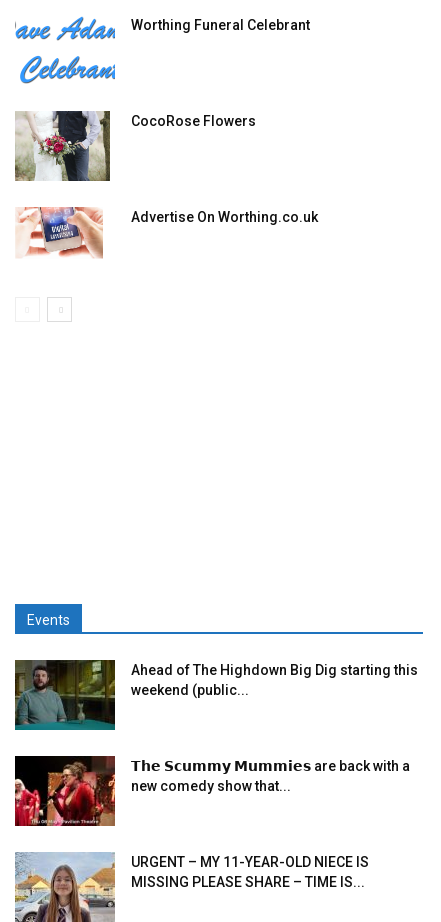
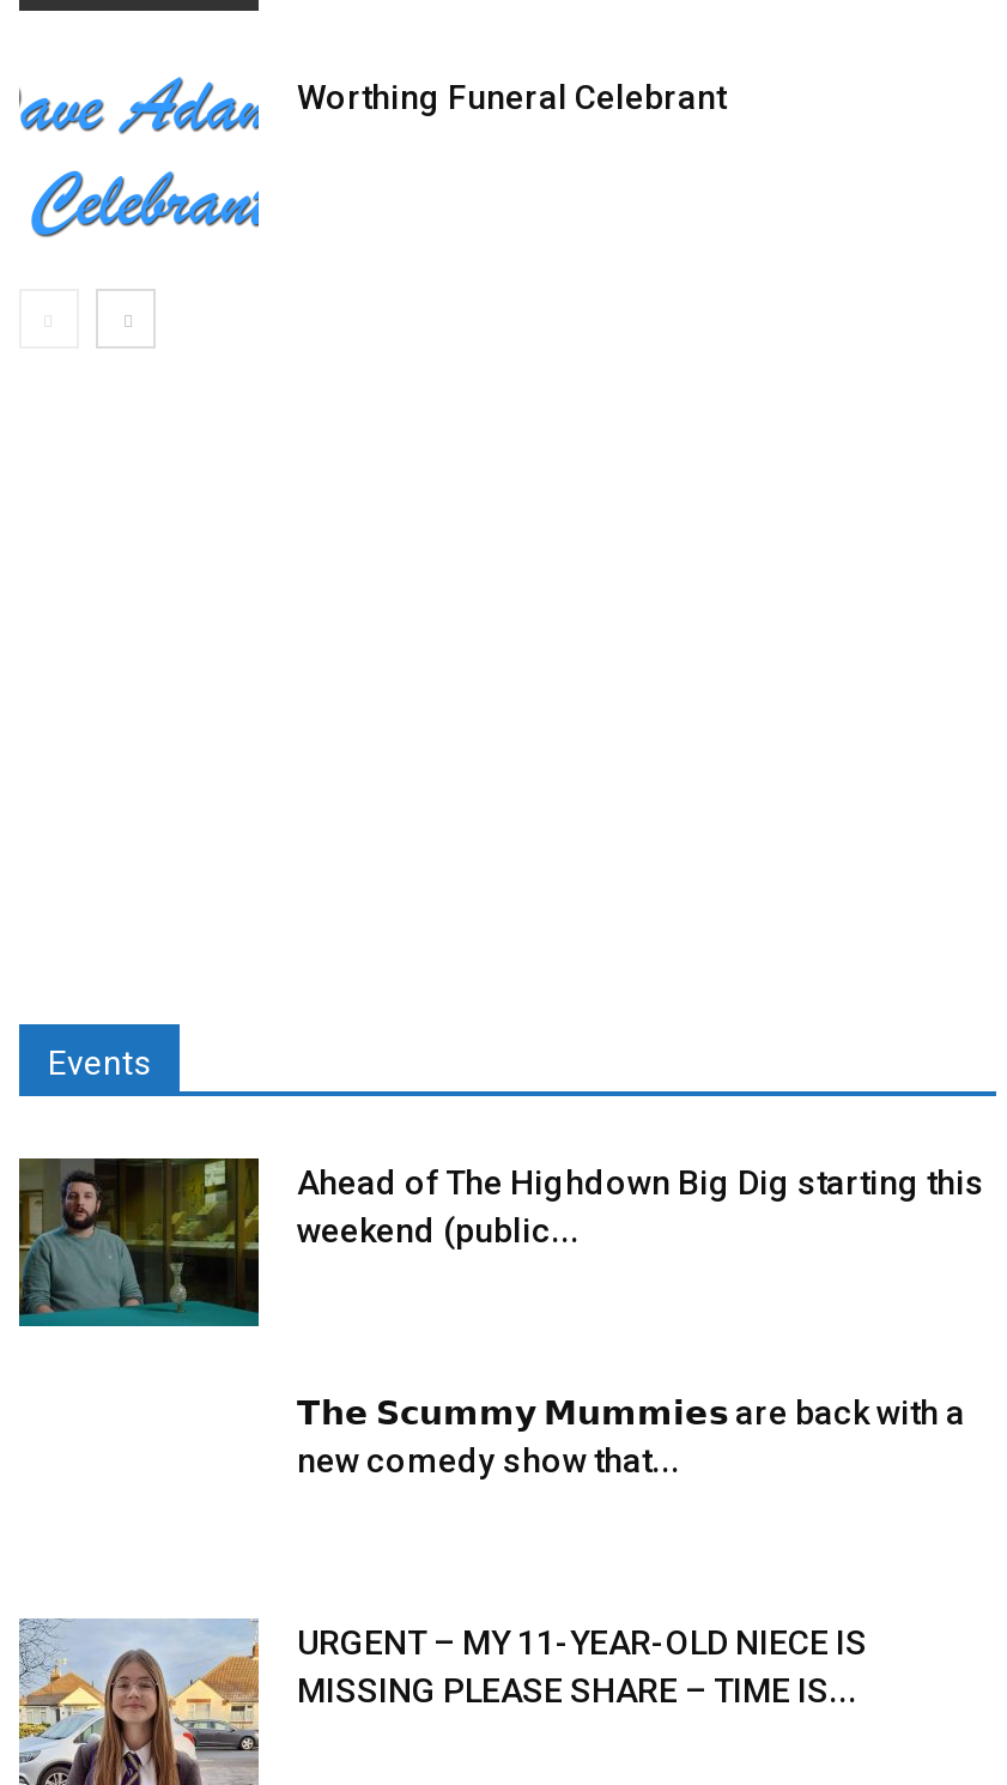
[14,110,256,182] [image] | CocoRose Flowers -> none
[16,206,318,259] [image] | Advertise On Worthing.co.uk -> none
[14,755,116,827] [image] -> none

